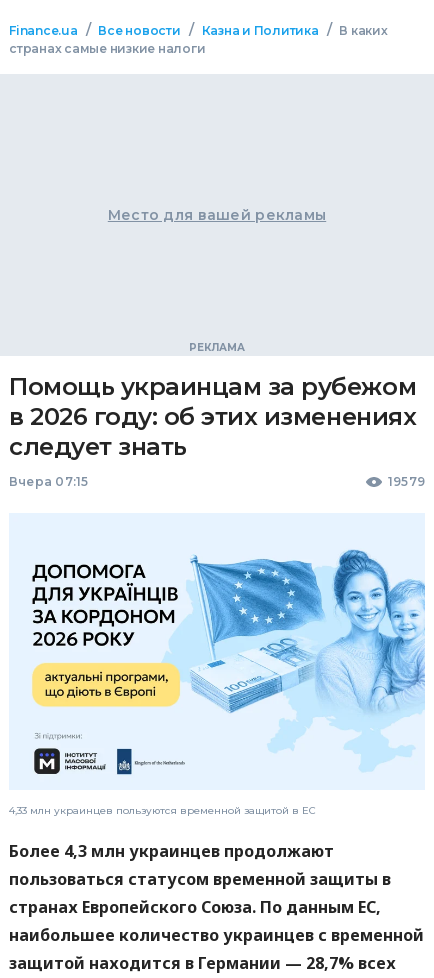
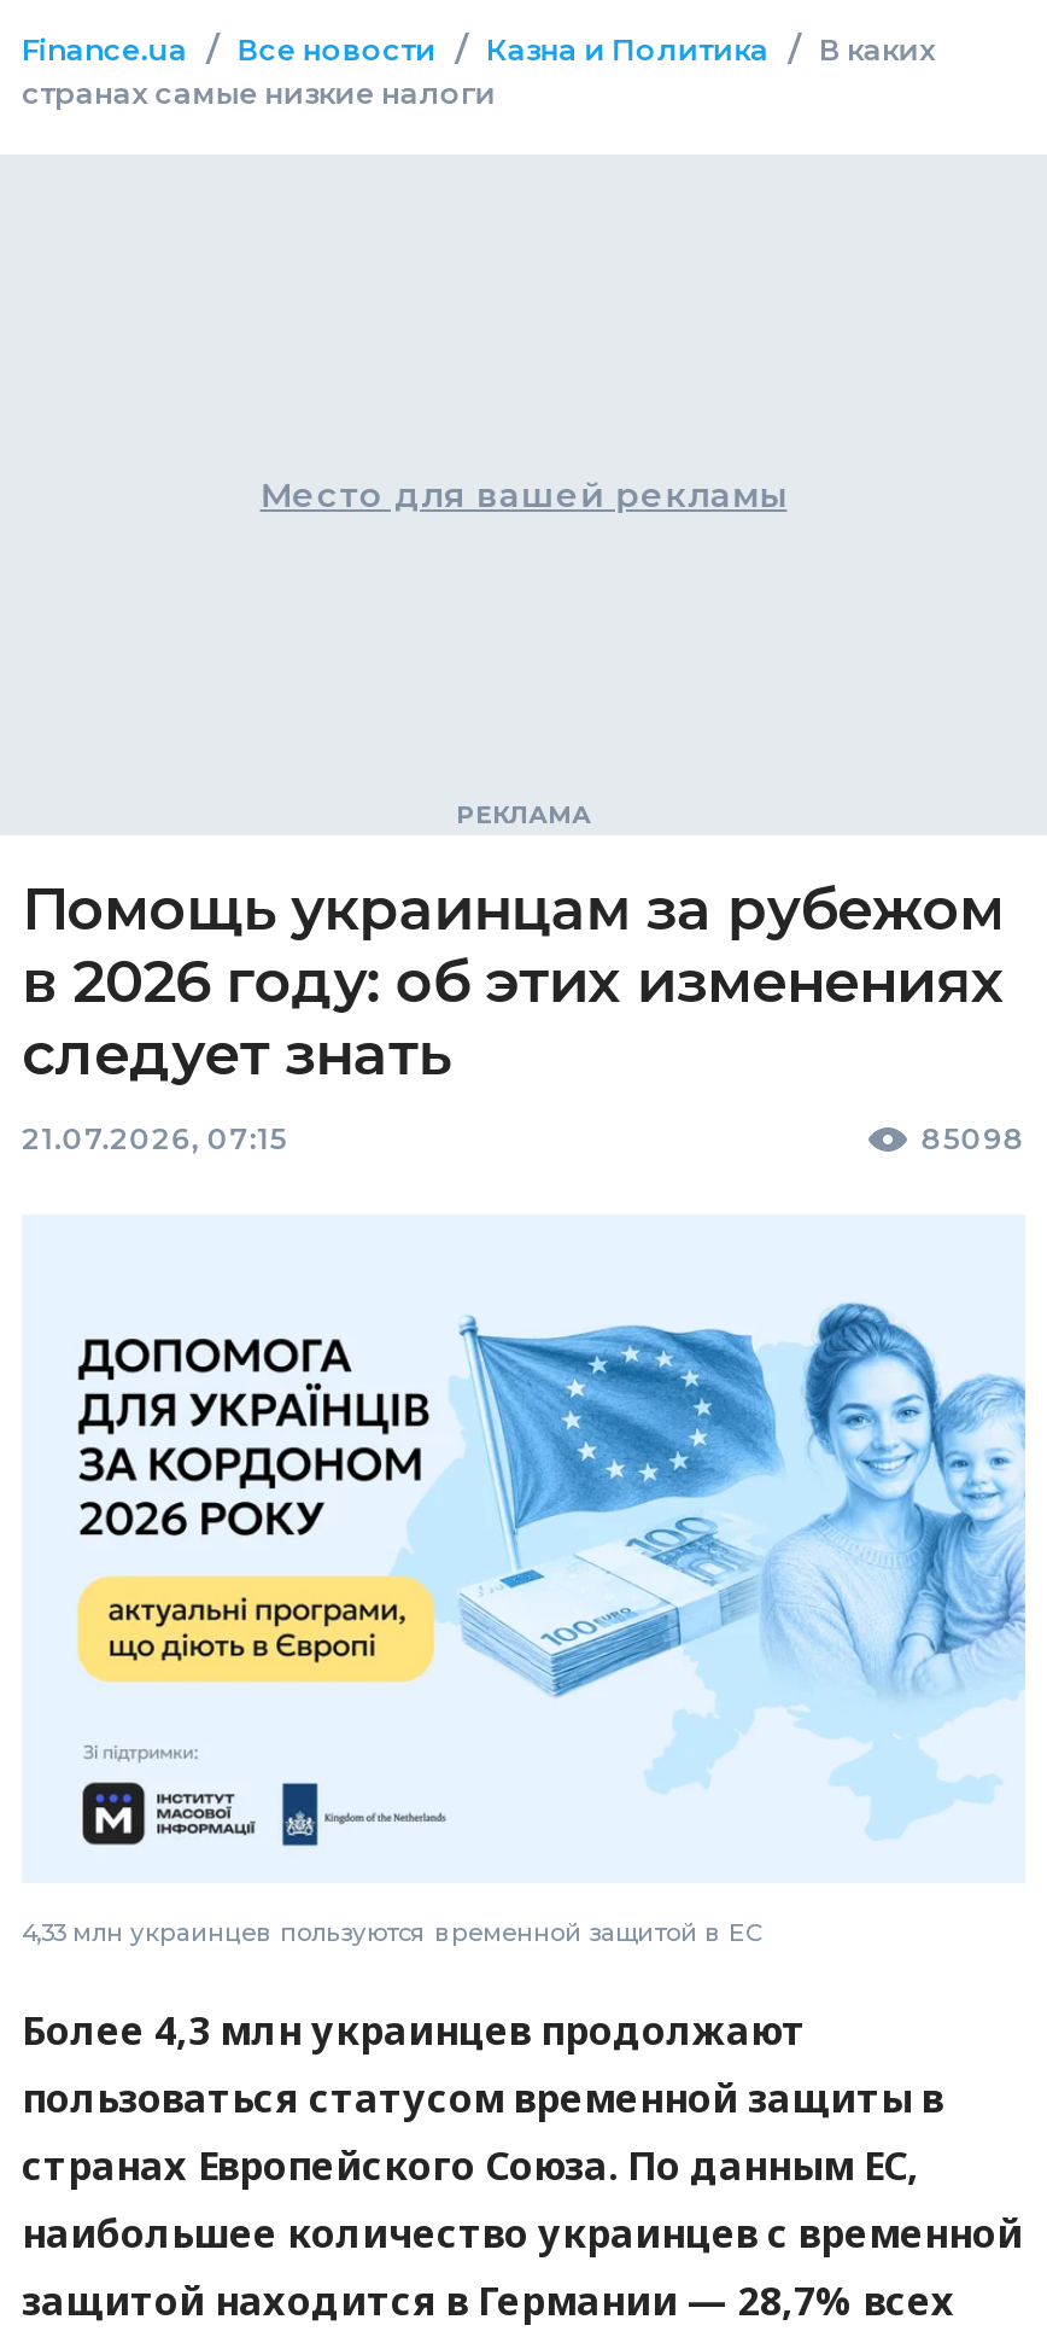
[9,474,425,489] Вчера 07:15 | 19579 -> [22,1120,1025,1156] 21.07.2026, 07:15 | 85098

